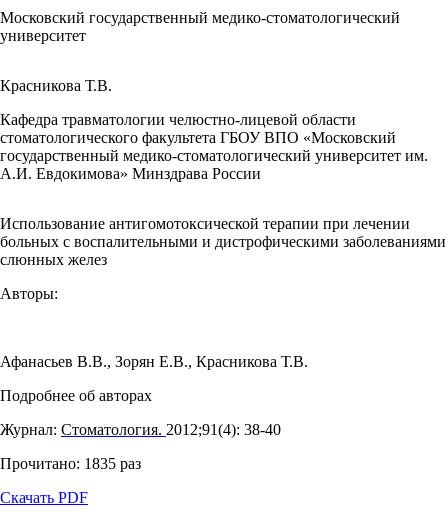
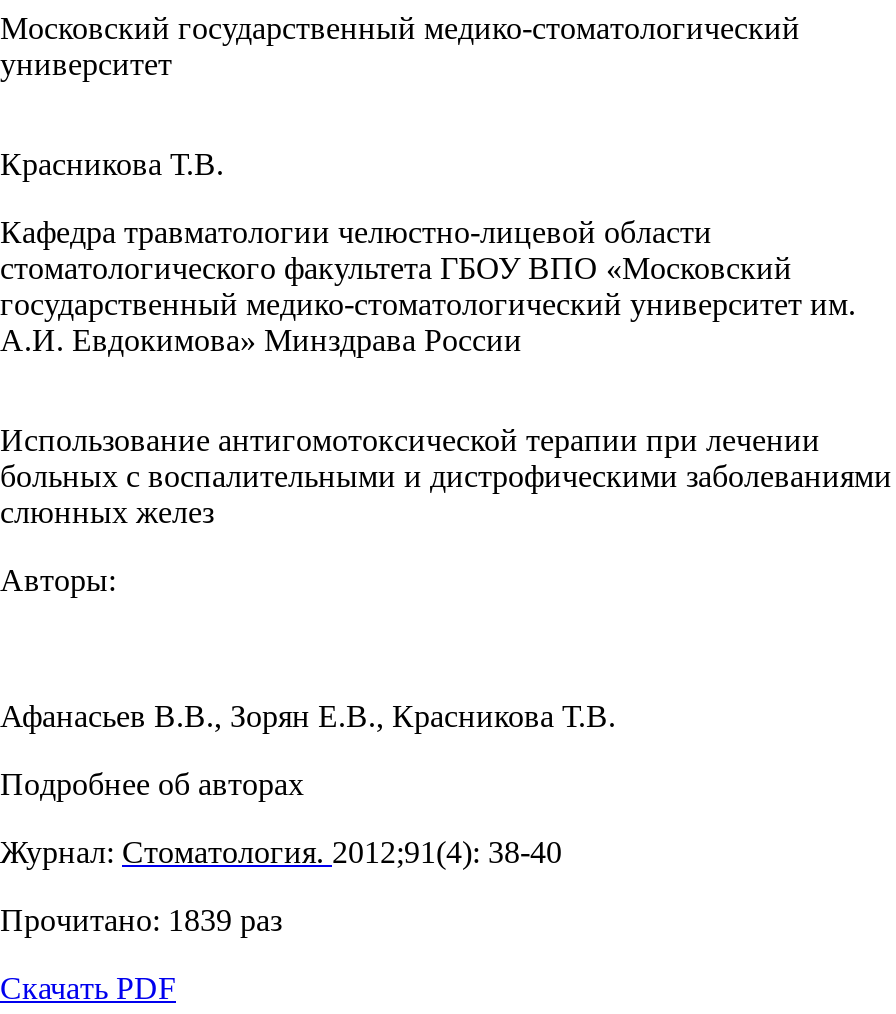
[0,455,141,472] Прочитано: 1835 раз -> [0,903,282,937] Прочитано: 1839 раз

